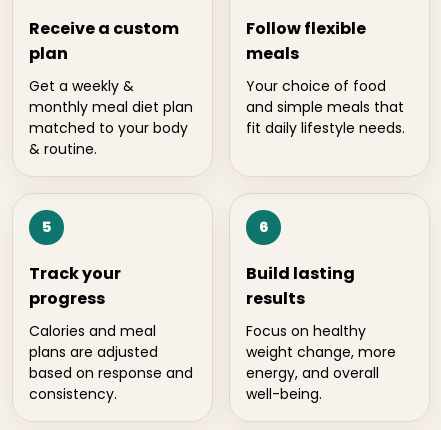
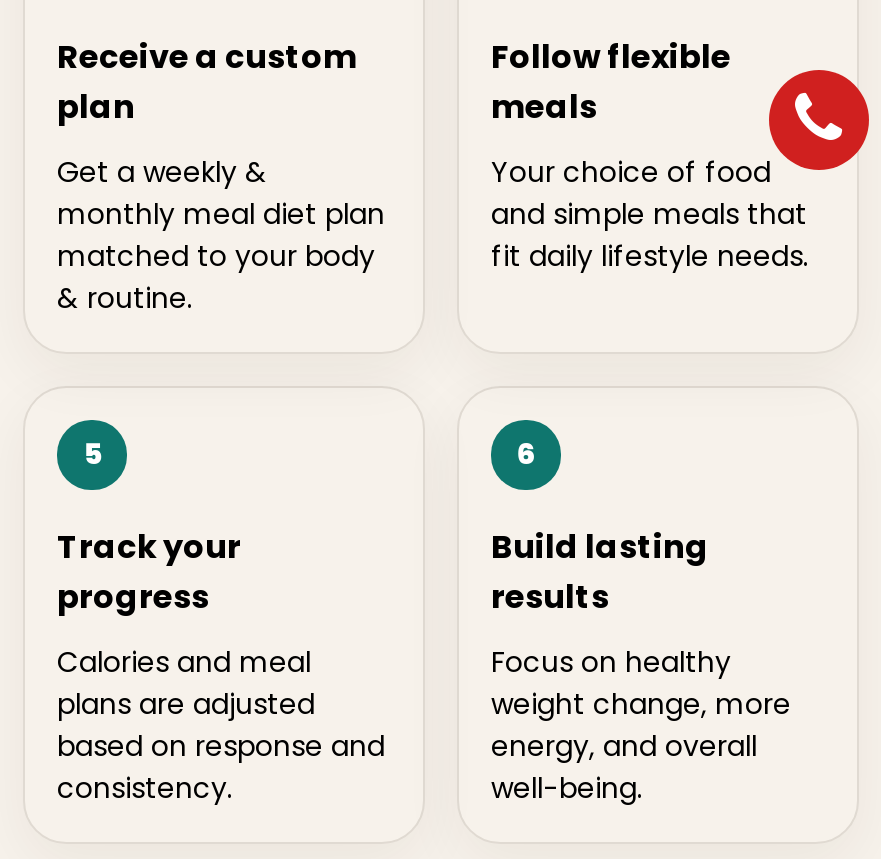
none -> [767,68,871,172] [image]

